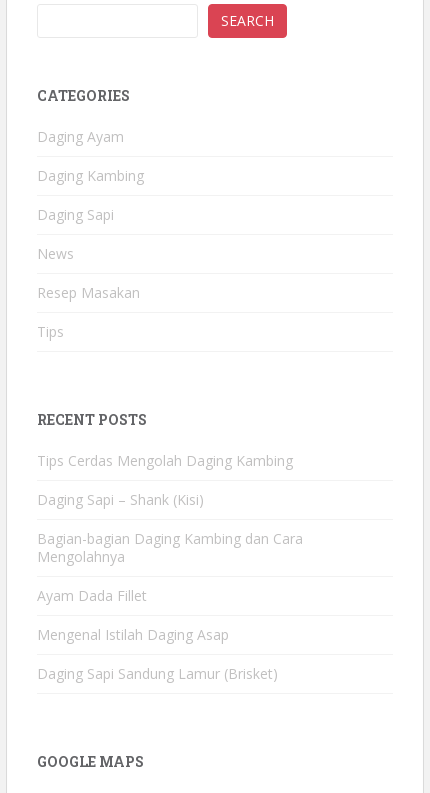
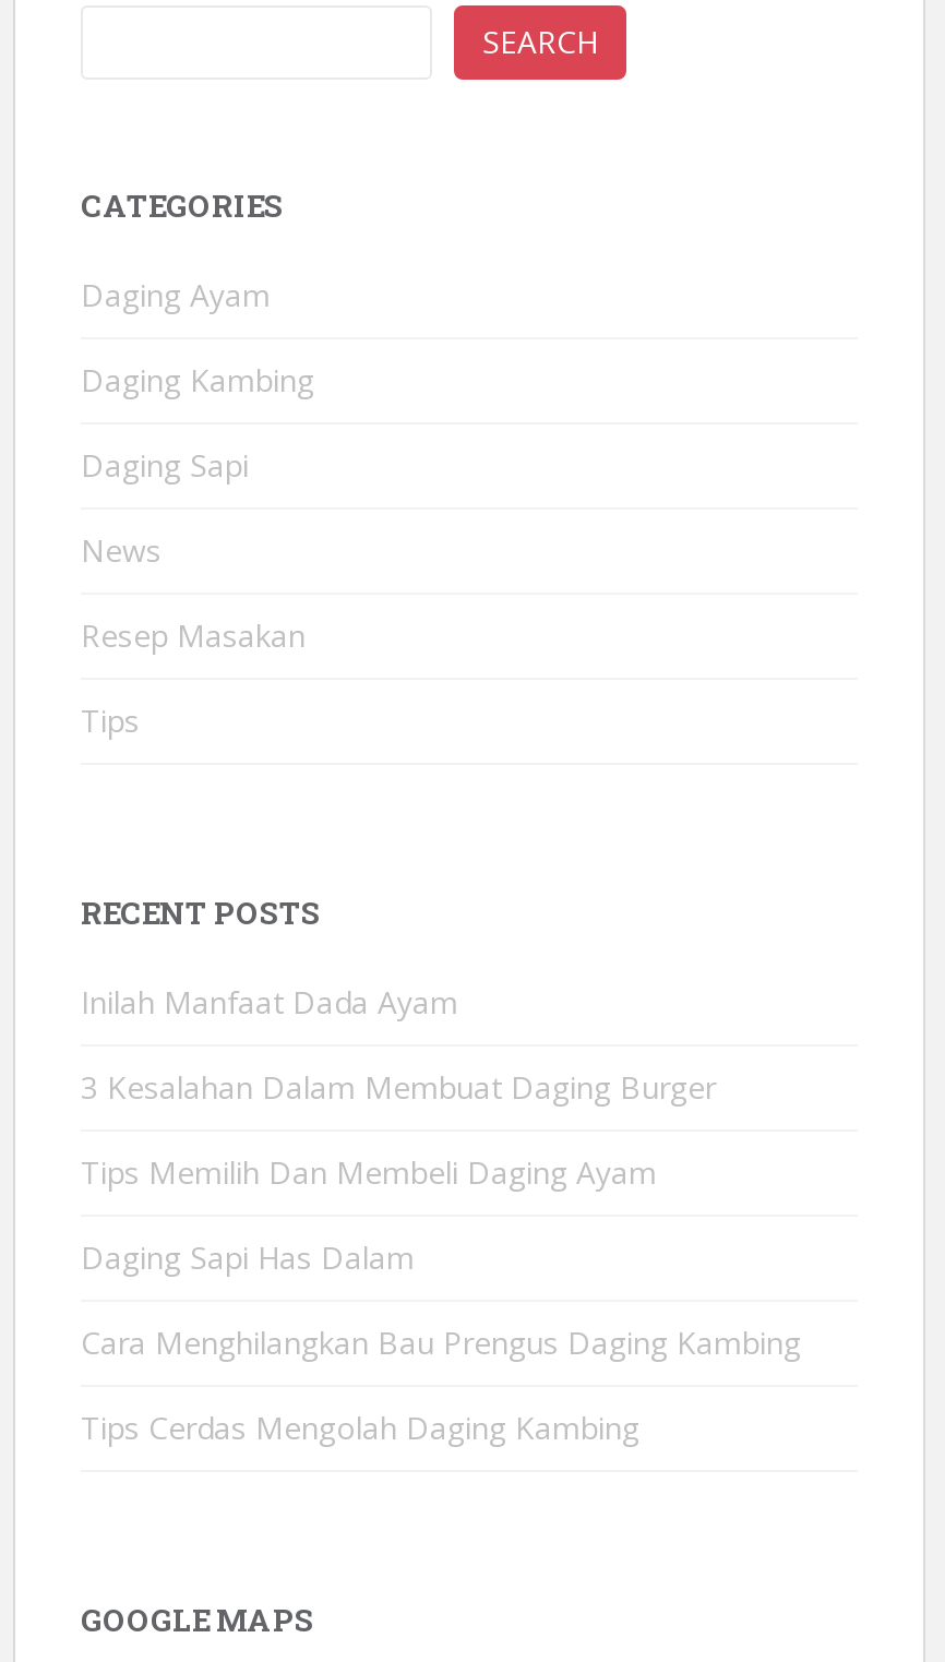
none -> [81,981,801,1363] Inilah Manfaat Dada Ayam | 3 Kesalahan Dalam Membuat Daging Burger | Tips Memilih Dan Membeli Daging Ayam | Daging Sapi Has Dalam | Cara Menghilangkan Bau Prengus Daging Kambing
moved [37,451,293,470] -> [81,1407,639,1448]: Tips Cerdas Mengolah Daging Kambing
[37,490,303,683] Daging Sapi – Shank (Kisi) | Bagian-bagian Daging Kambing dan Cara | Mengolahnya | Ayam Dada Fillet | Mengenal Istilah Daging Asap | Daging Sapi Sandung Lamur (Brisket) -> none

